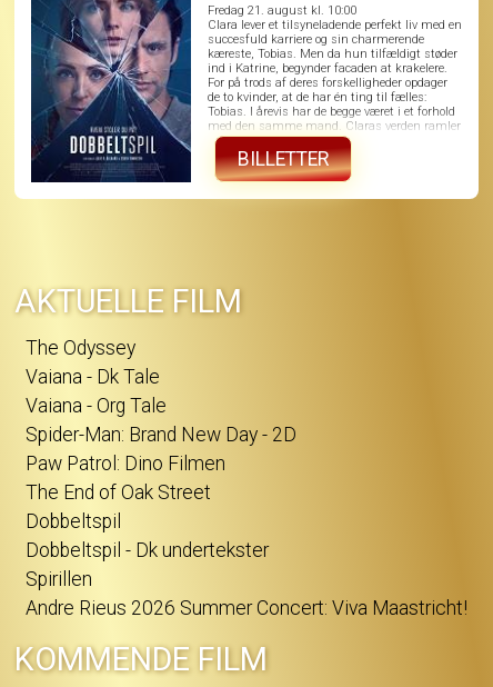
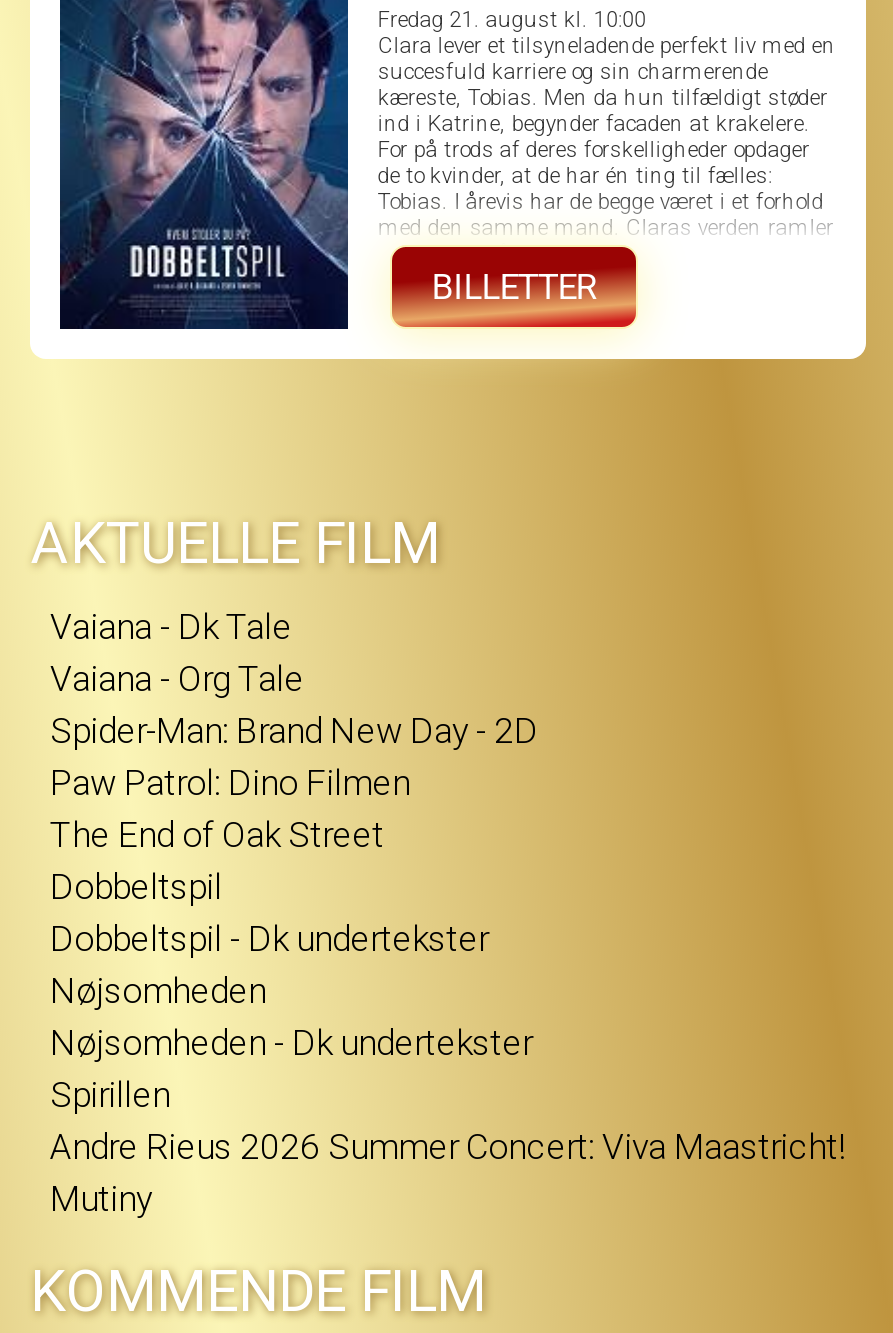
[26,337,135,359] The Odyssey -> none
moved [26,366,296,562] -> [50,606,538,958]: Vaiana - Dk Tale | Vaiana - Org Tale | Spider-Man: Brand New Day - 2D | Paw Patrol: Dino Filmen | The End of Oak Street | Dobbeltspil | Dobbeltspil - Dk undertekster
none -> [50,970,532,1062] Nøjsomheden | Nøjsomheden - Dk undertekster
none -> [50,1178,152,1218] Mutiny

